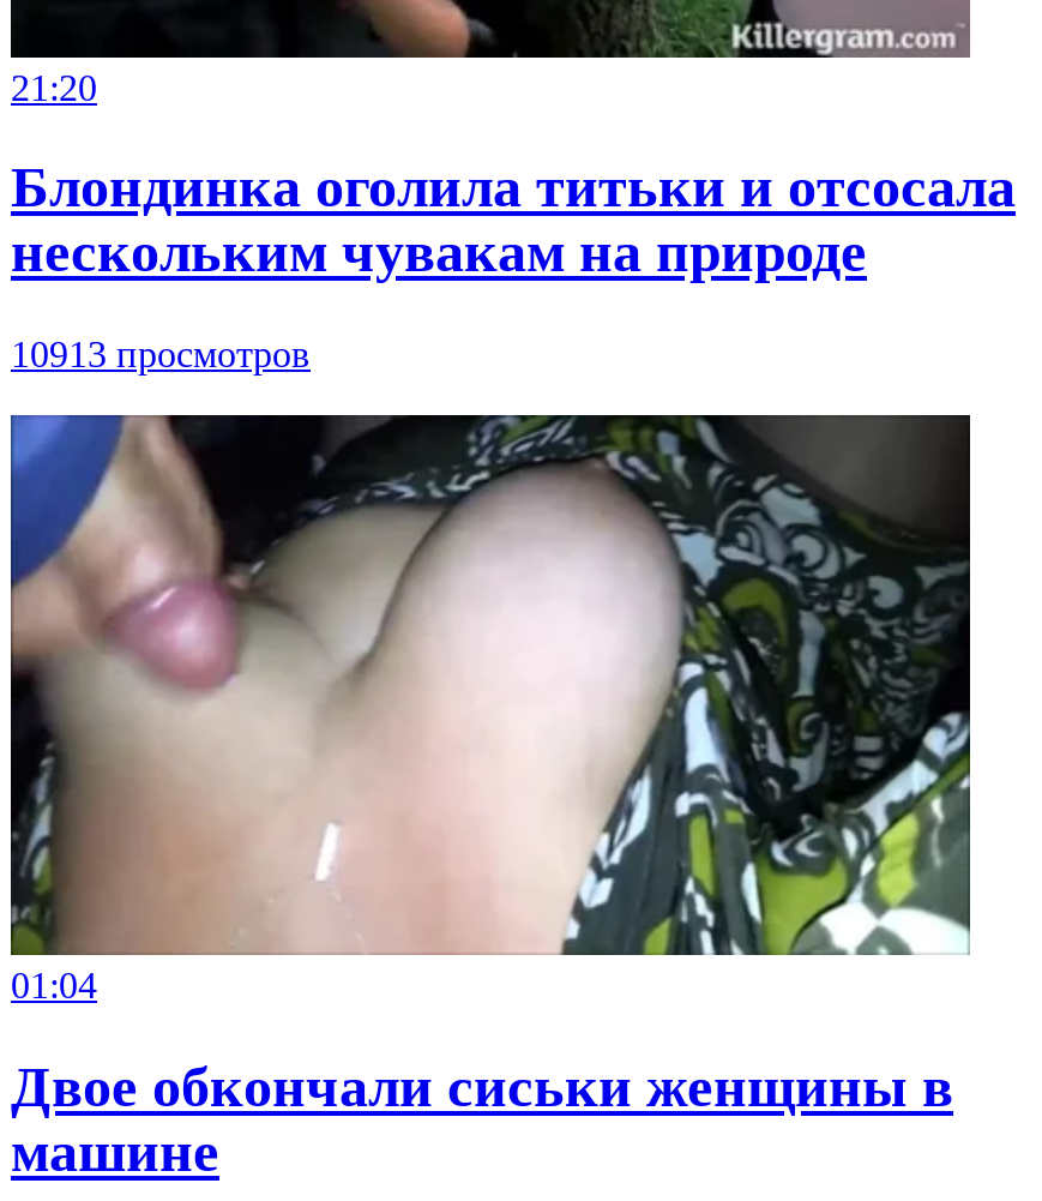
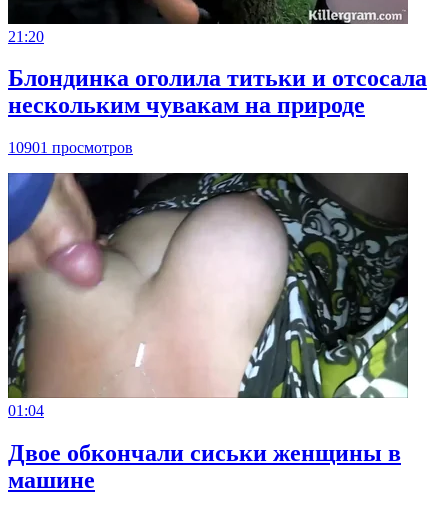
[11,334,311,375] 10913 просмотров -> [8,139,133,156] 10901 просмотров

